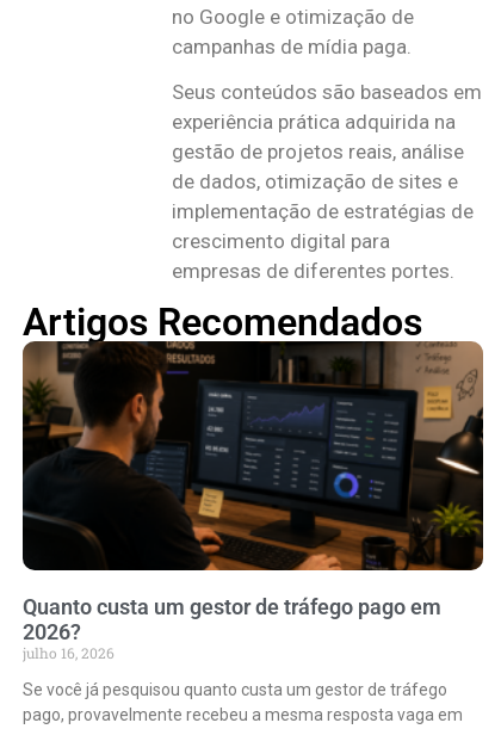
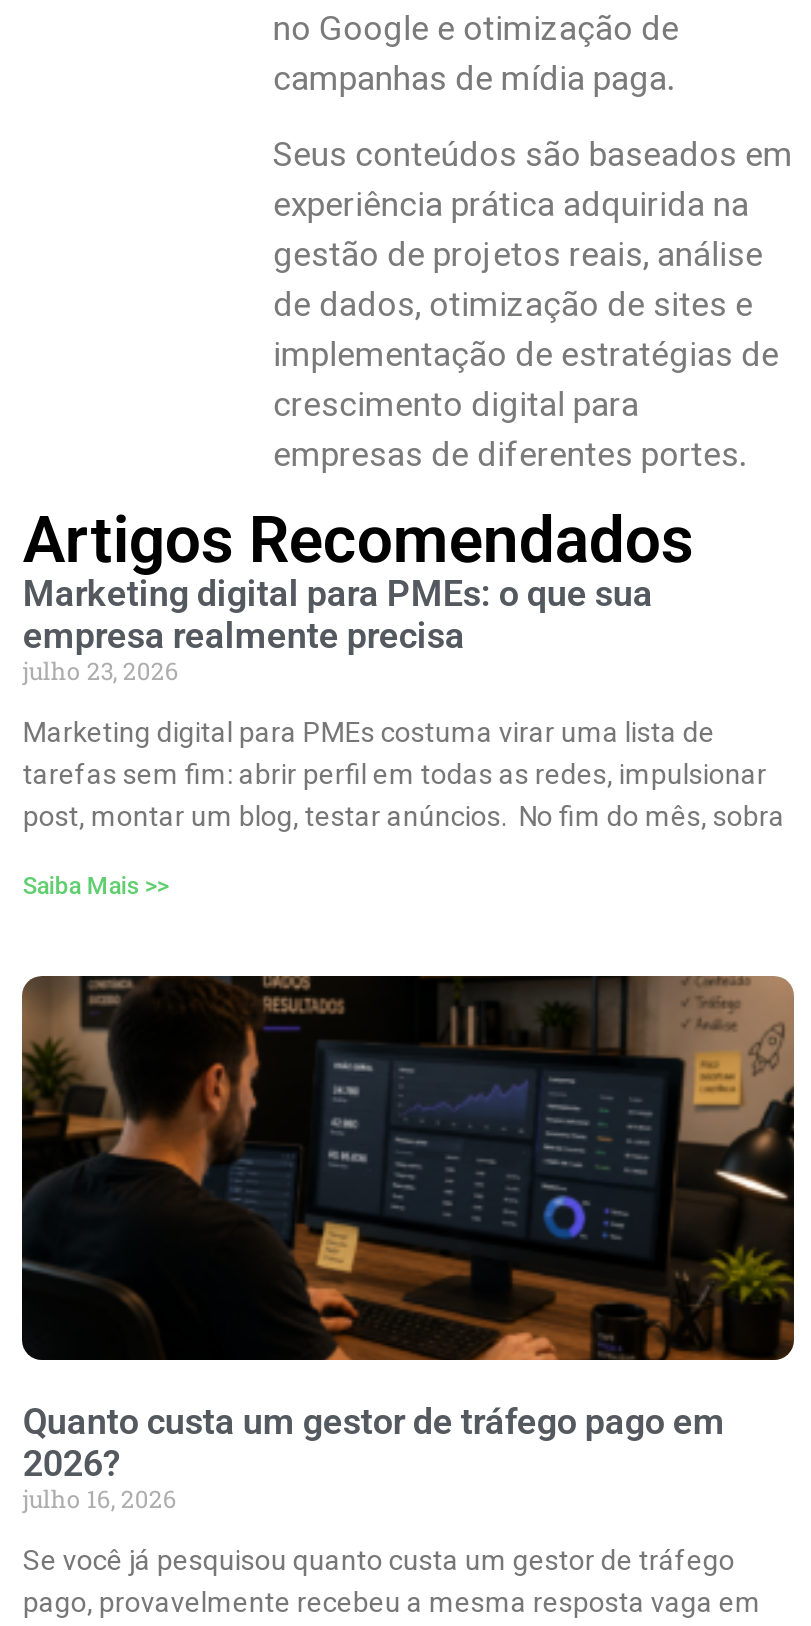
none -> [23,572,785,900] Marketing digital para PMEs: o que sua | empresa realmente precisa | julho 23, 2026 | Marketing digital para PMEs costuma virar uma lista de | tarefas sem fim: abrir perfil em todas as redes, impulsionar | post, montar um blog, testar anúncios. No fim do mês, sobra | Saiba Mais >>

